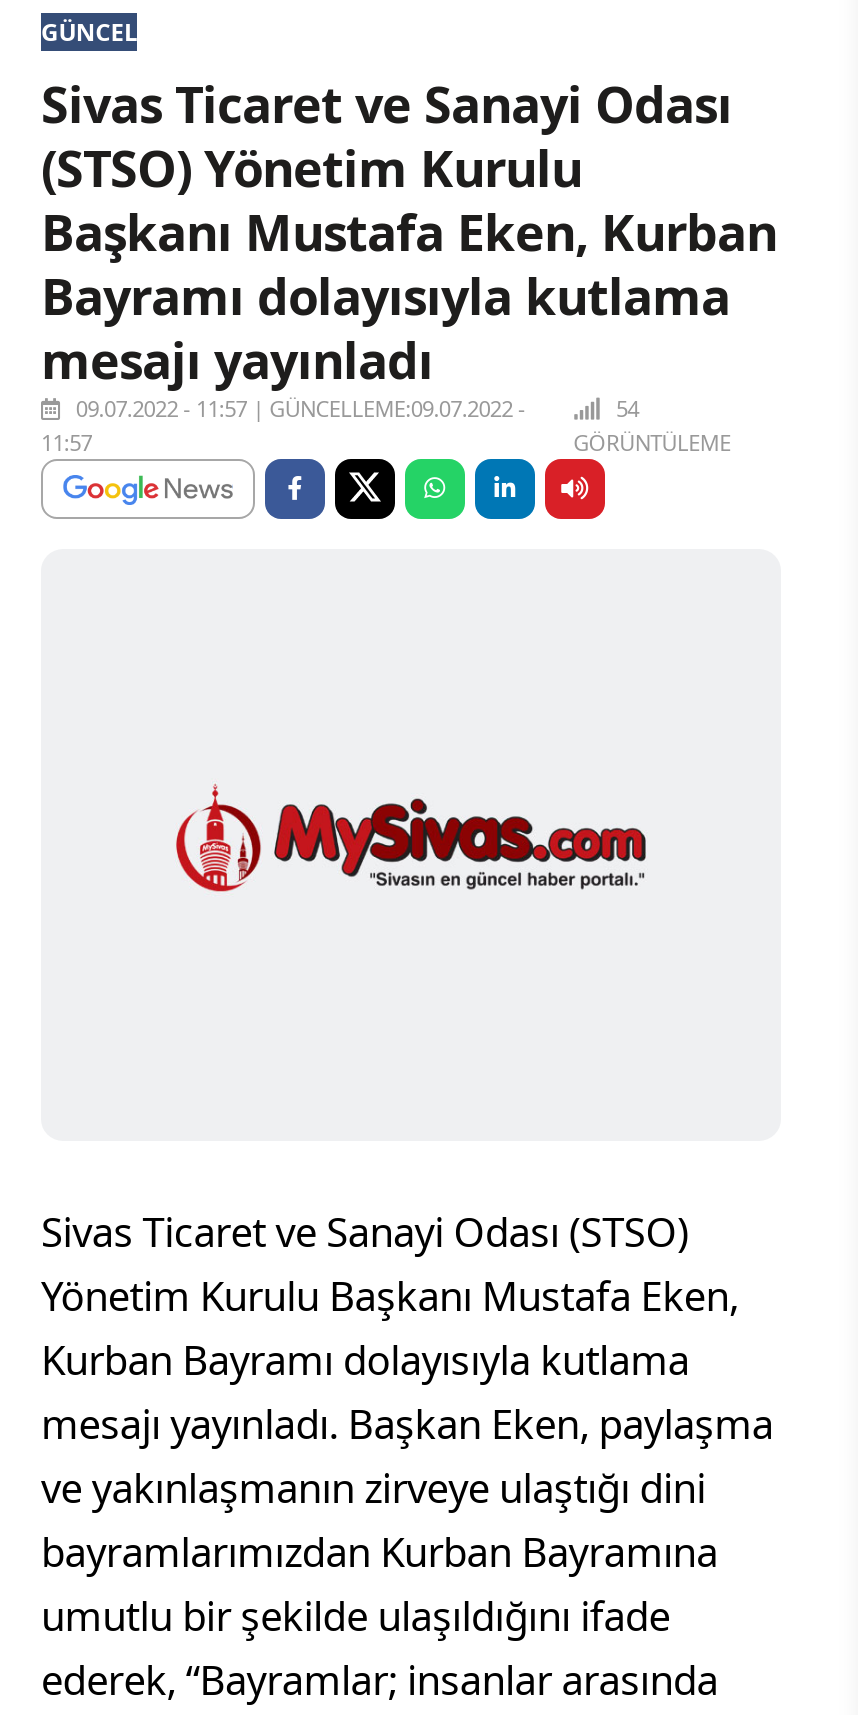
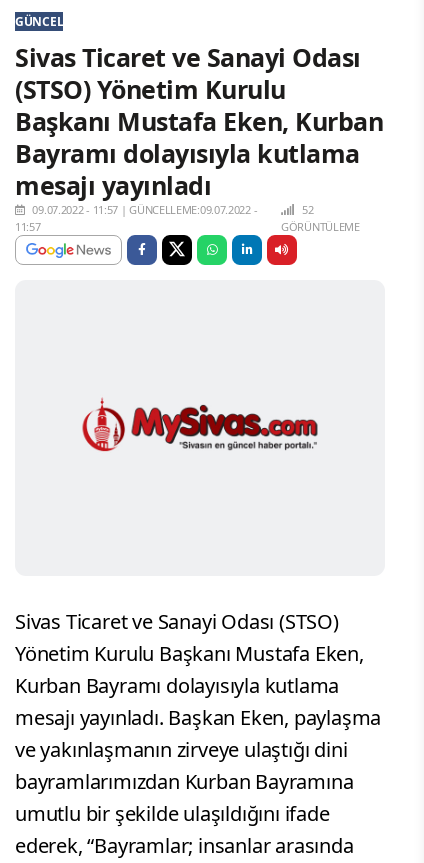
[611,394,639,424] 54 -> [300,202,314,217] 52

